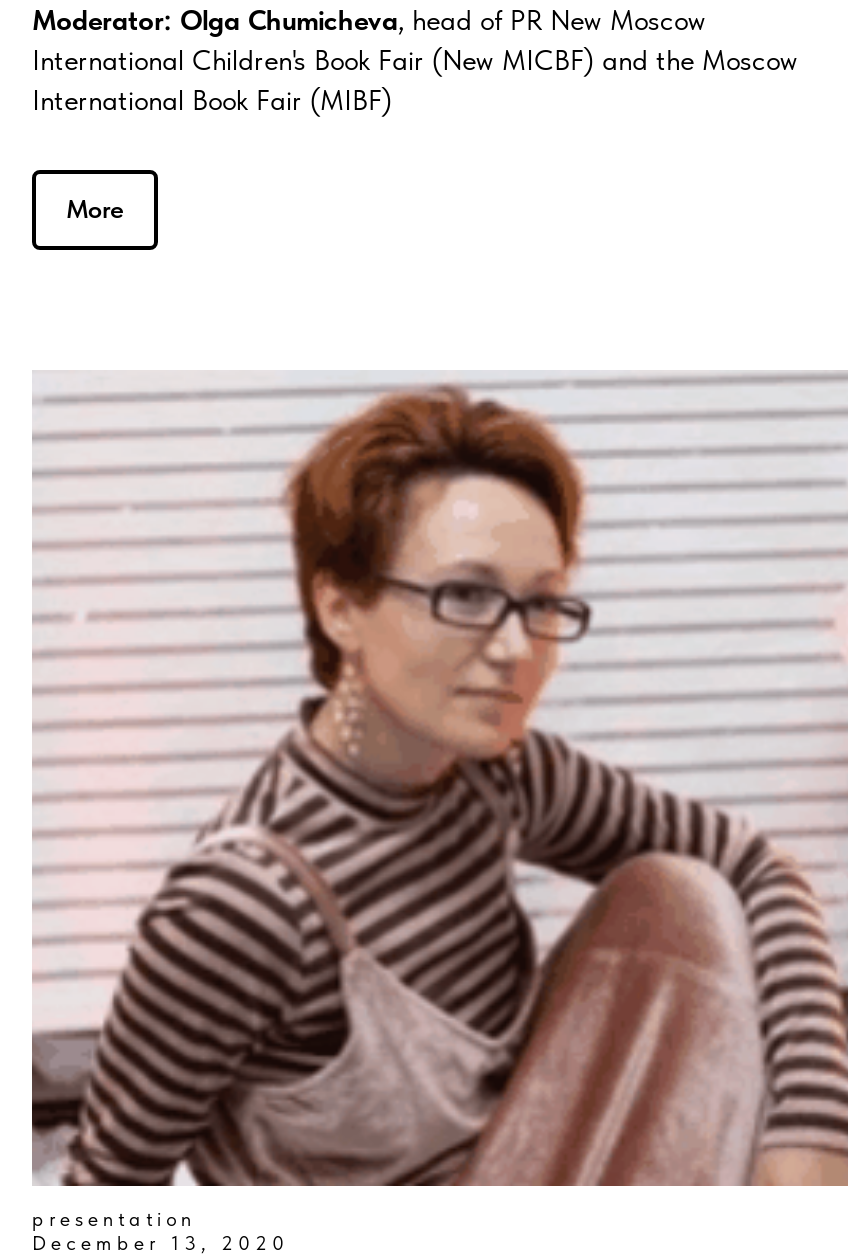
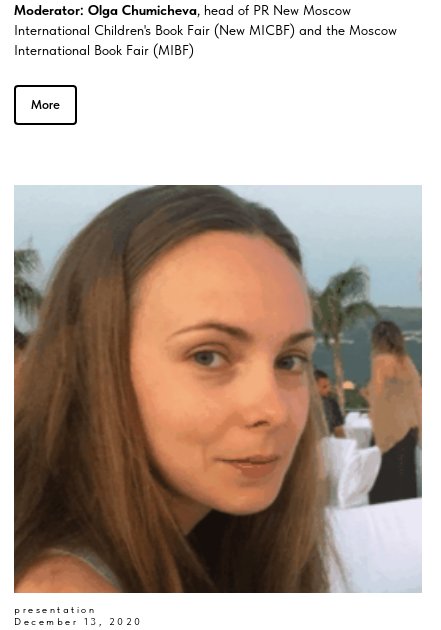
[32,370,850,1188] [image] -> [13,184,423,594] [image]

